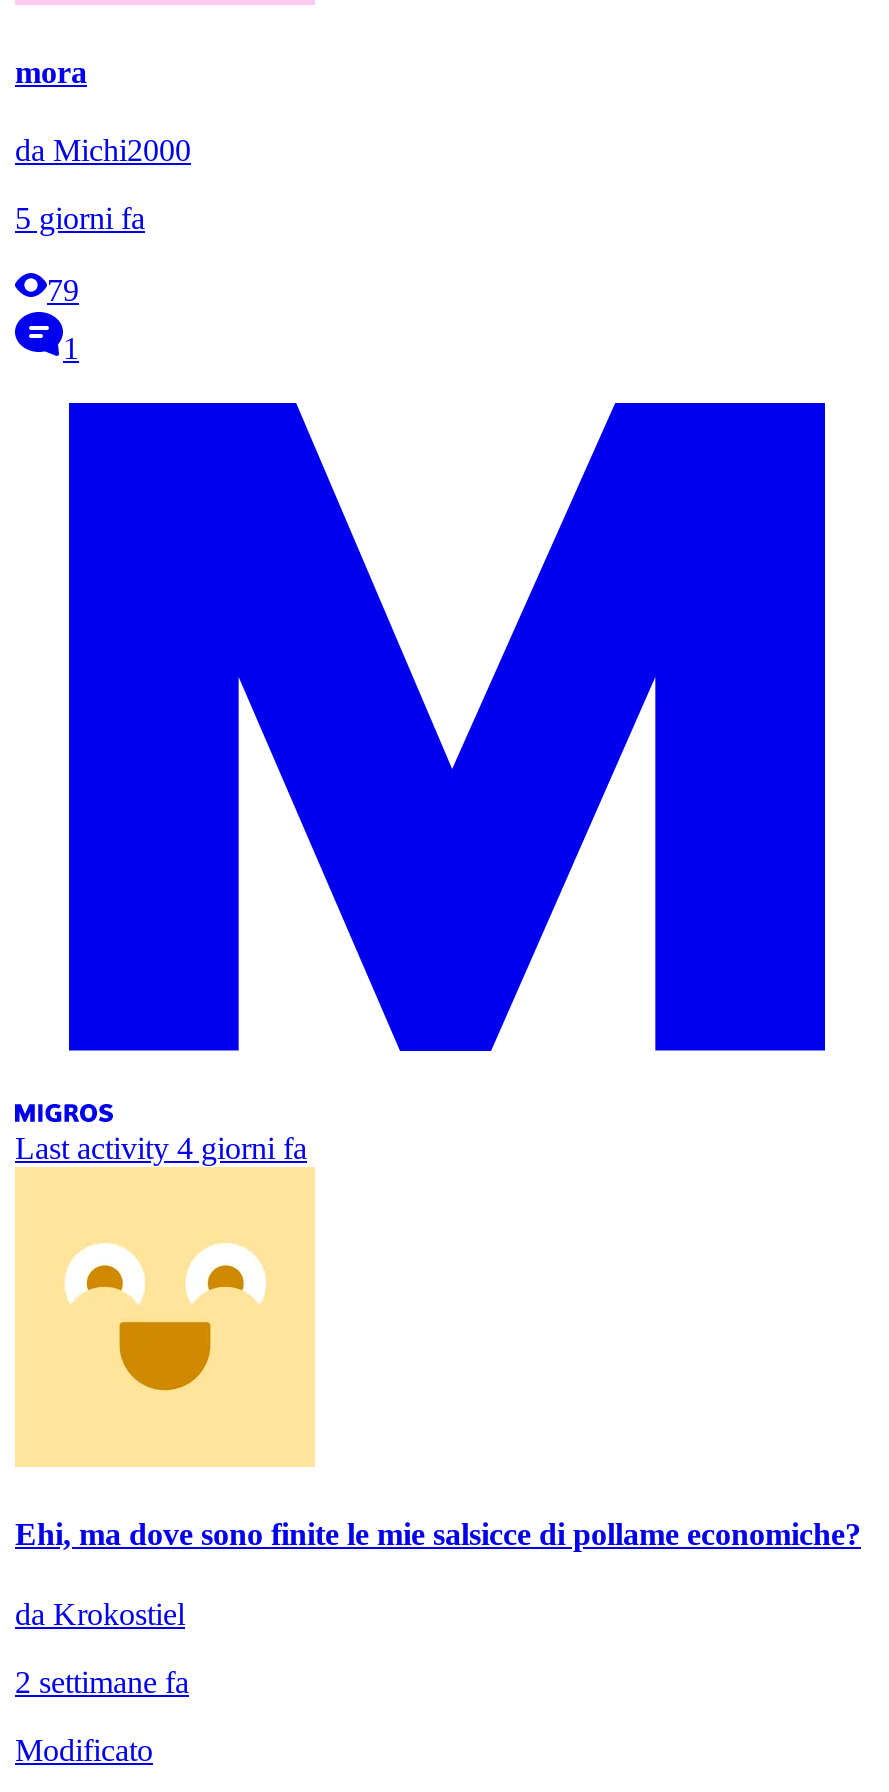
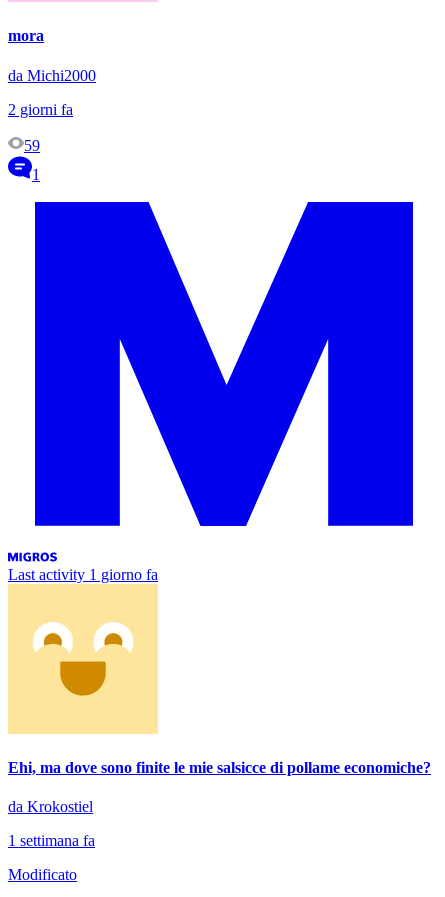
[15,201,145,235] 5 giorni fa -> [8,101,73,118] 2 giorni fa
[47,273,79,307] 79 -> [24,137,40,154] 59
[15,1131,307,1165] Last activity 4 giorni fa -> [8,566,158,583] Last activity 1 giorno fa
[15,1664,189,1698] 2 settimane fa -> [8,832,95,849] 1 settimana fa

